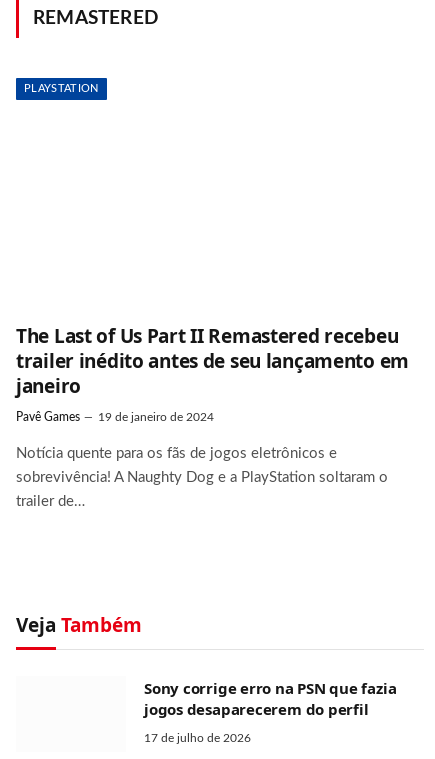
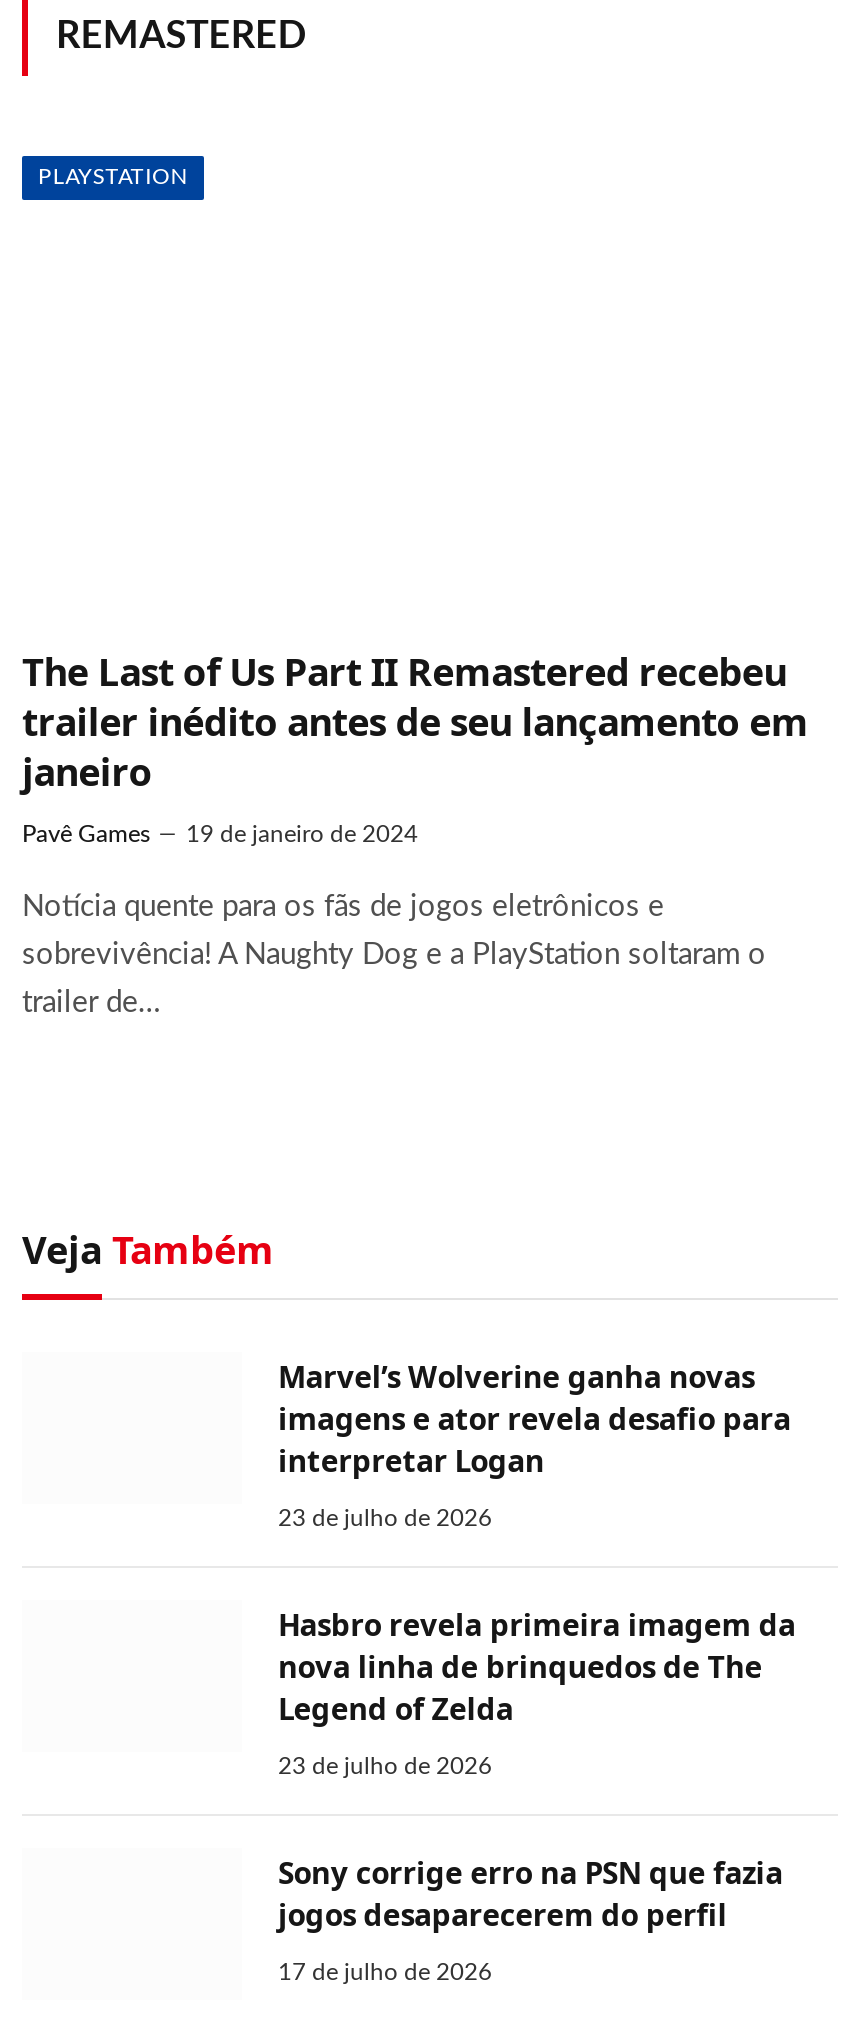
none -> [278,1355,796,1777] Marvel’s Wolverine ganha novas | imagens e ator revela desafio para | interpretar Logan | 23 de julho de 2026 | Hasbro revela primeira imagem da | nova linha de brinquedos de The | Legend of Zelda | 23 de julho de 2026

